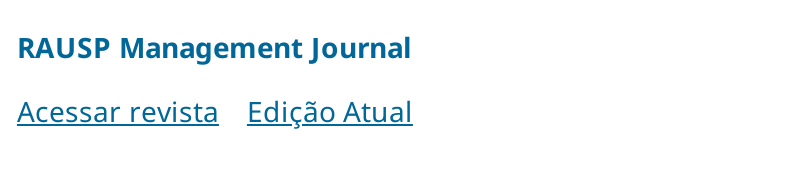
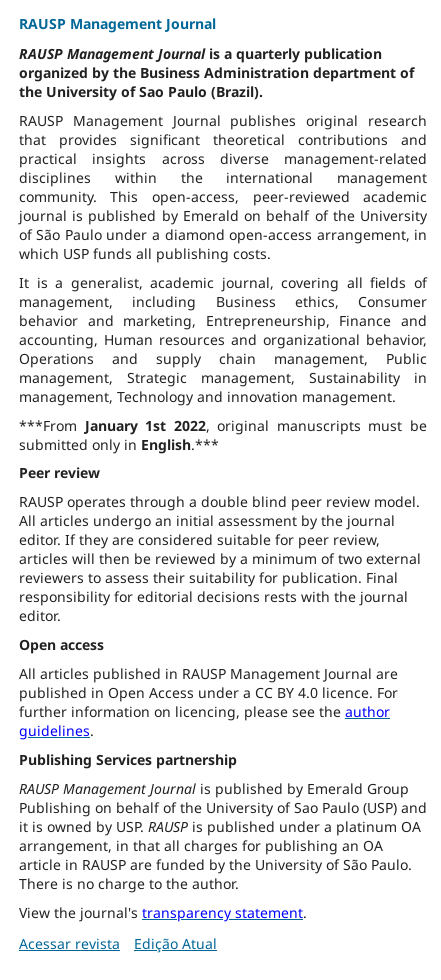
none -> [19,43,427,922] RAUSP Management Journal is a quarterly publication | organized by the Business Administration department of | the University of Sao Paulo (Brazil). | RAUSP Management Journal publishes original research | that provides significant theoretical contributions and | practical insights across diverse management-related | disciplines within the international management | community. This open-access, peer-reviewed academic | journal is published by Emerald on behalf of the University | of São Paulo under a diamond open-access arrangement, in | which USP funds all publishing costs. | It is a generalist, academic journal, covering all fields of | management, including Business ethics, Consumer | behavior and marketing, Entrepreneurship, Finance and | accounting, Human resources and organizational behavior, | Operations and supply chain management, Public | management, Strategic management, Sustainability in | management, Technology and innovation management. | ***From January 1st 2022, original manuscripts must be | submitted only in English.*** | Peer review | RAUSP operates through a double blind peer review model. | All articles undergo an initial assessment by the journal | editor. If they are considered suitable for peer review, | articles will then be reviewed by a minimum of two external | reviewers to assess their suitability for publication. Final | responsibility for editorial decisions rests with the journal | editor. | Open access | All articles published in RAUSP Management Journal are | published in Open Access under a CC BY 4.0 licence. For | further information on licencing, please see the author | guidelines. | Publishing Services partnership | RAUSP Management Journal is published by Emerald Group | Publishing on behalf of the University of Sao Paulo (USP) and | it is owned by USP. RAUSP is published under a platinum OA | arrangement, in that all charges for publishing an OA | article in RAUSP are funded by the University of São Paulo. | There is no charge to the author. | View the journal's transparency statement.

